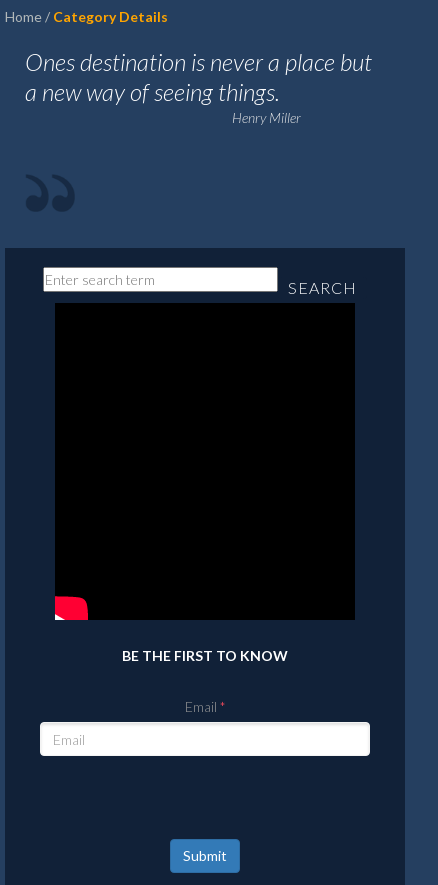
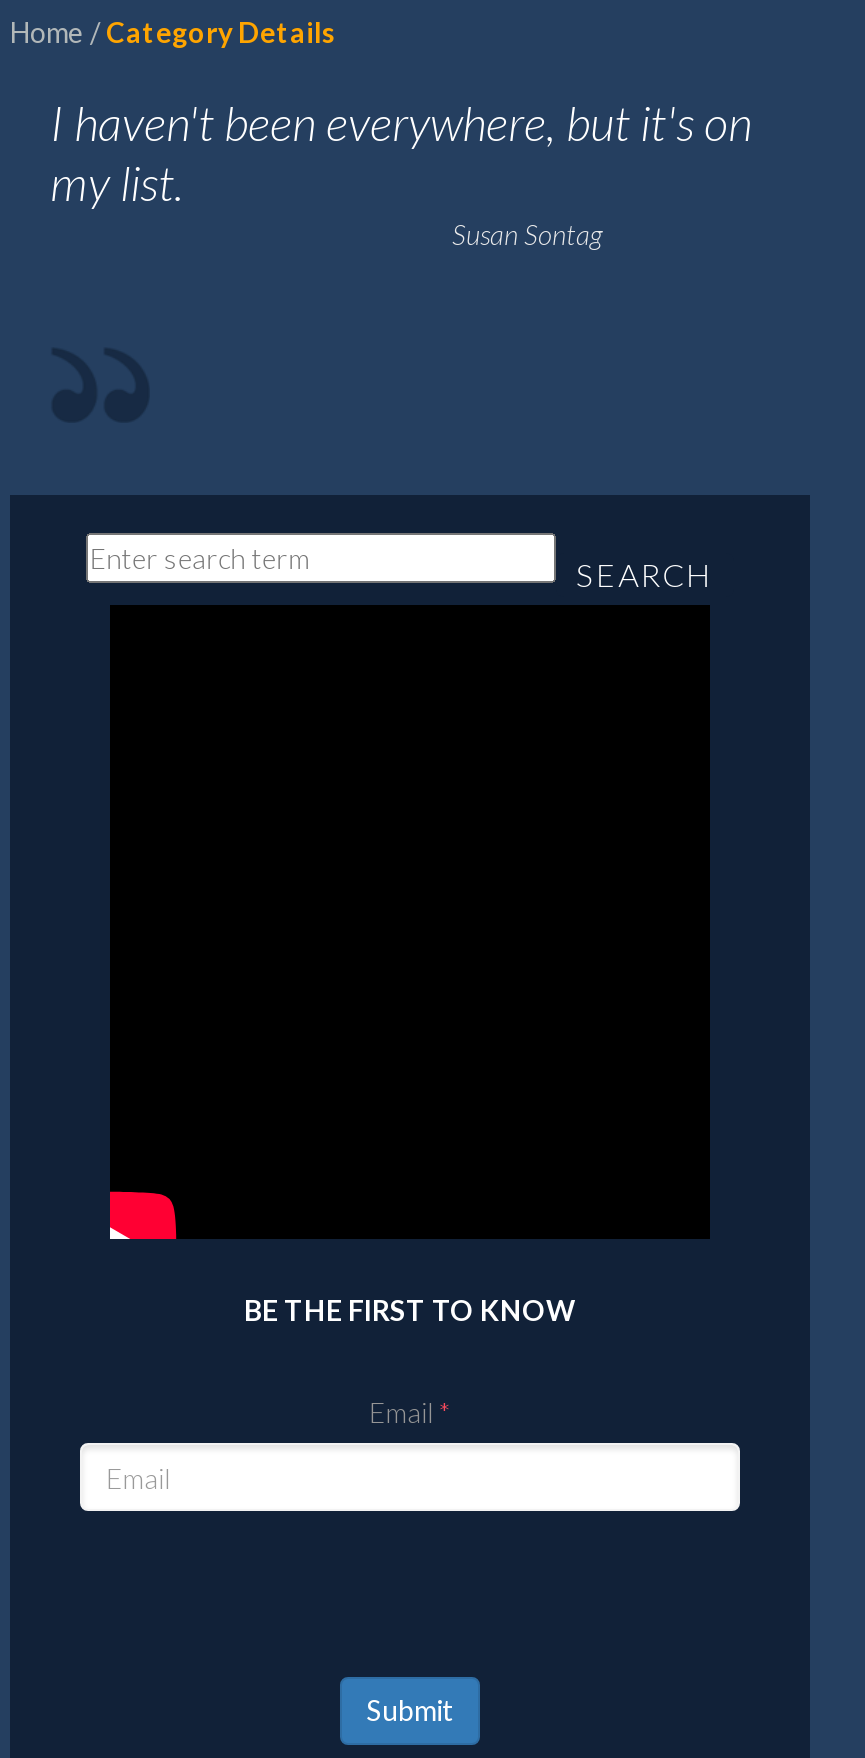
[25,47,372,126] Ones destination is never a place but | a new way of seeing things. | Henry Miller -> [50,93,752,251] I haven't been everywhere, but it's on | my list. | Susan Sontag

